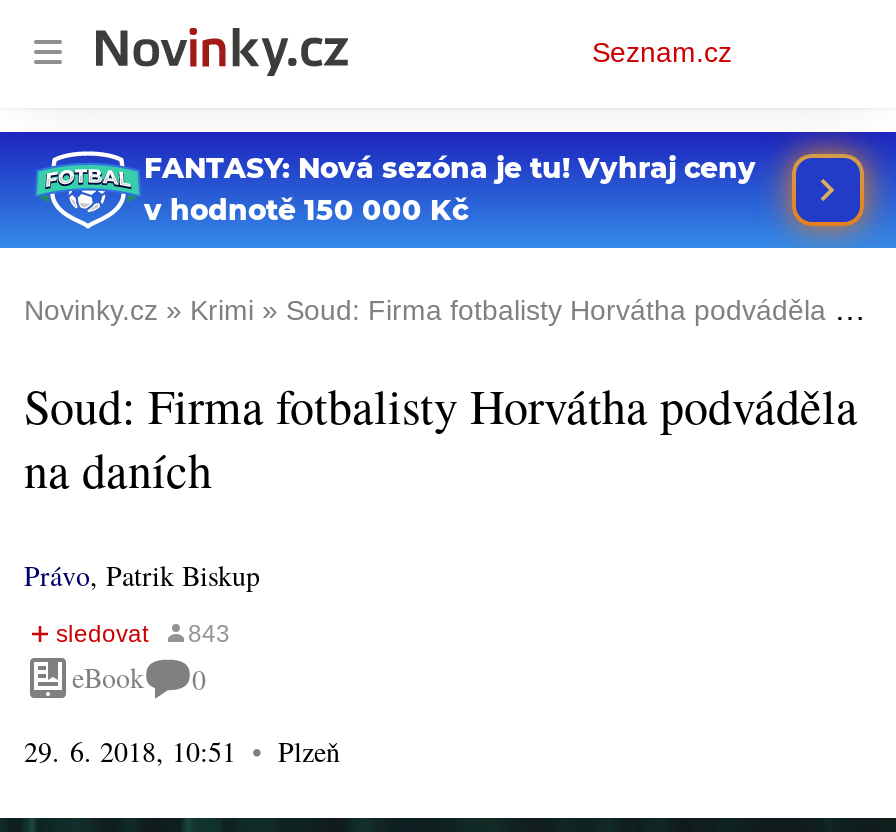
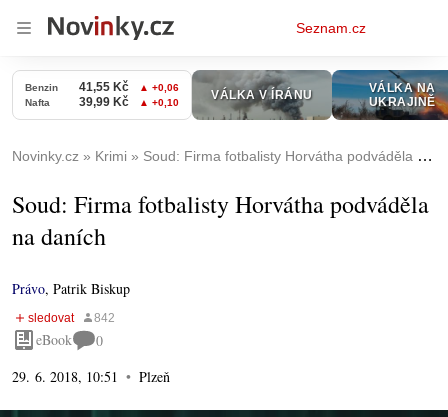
[6,130,890,250] [image] -> [3,68,445,125] [image]

